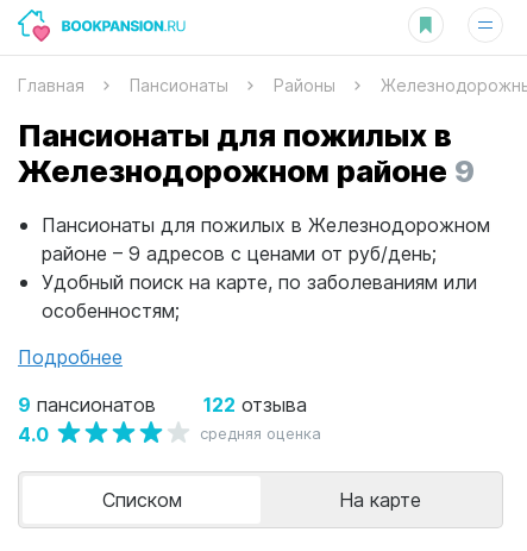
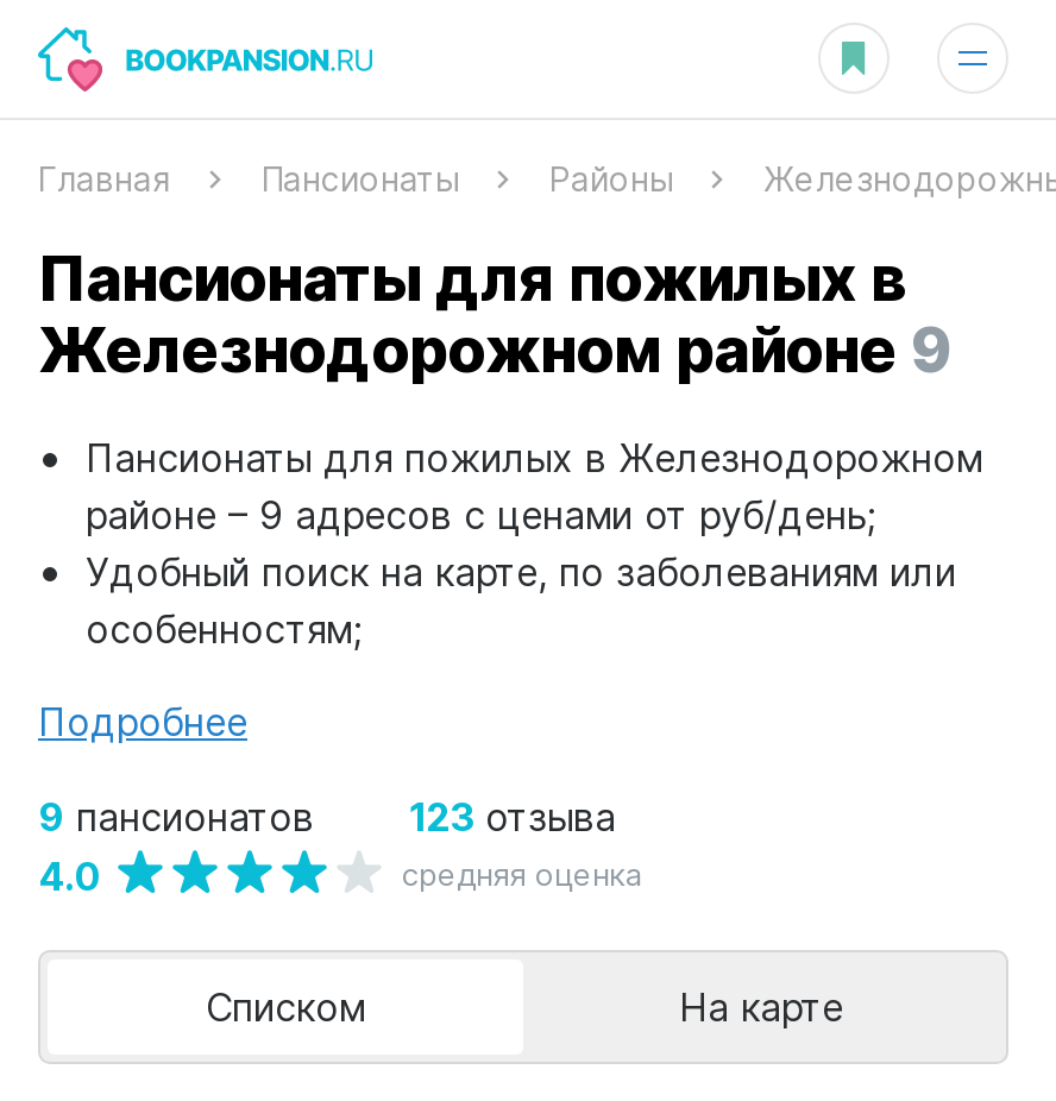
[18,390,307,417] 9 пансионатов 122 отзыва -> [38,788,616,841] 9 пансионатов 123 отзыва

